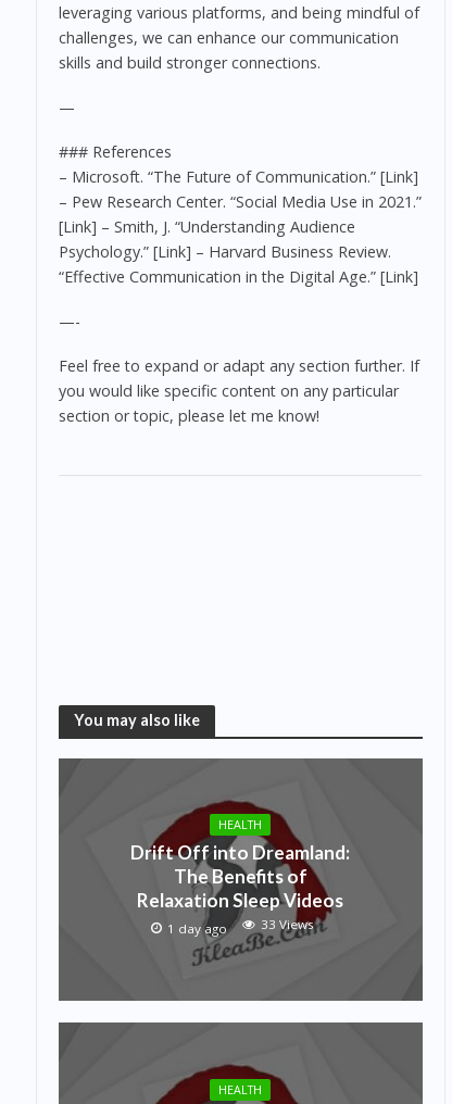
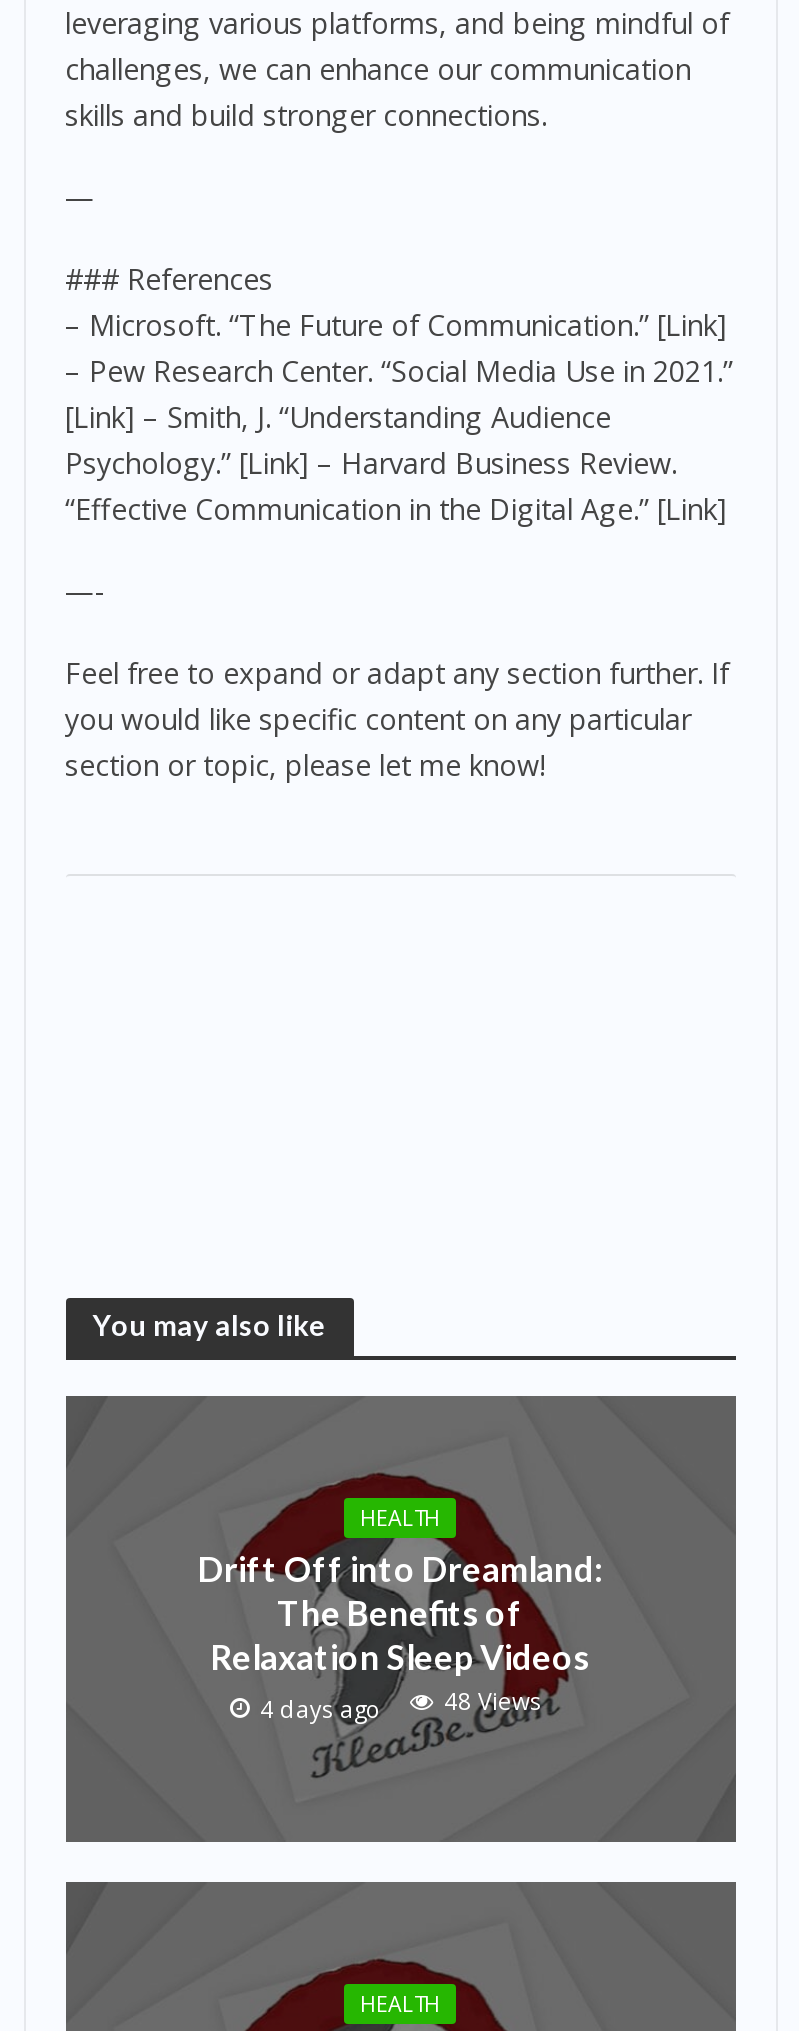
[167,921,227,937] 1 day ago -> [260,1694,382,1724] 4 days ago
[261,916,314,933] 33 Views -> [444,1686,542,1716] 48 Views

